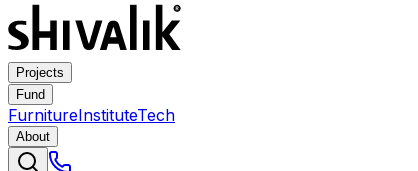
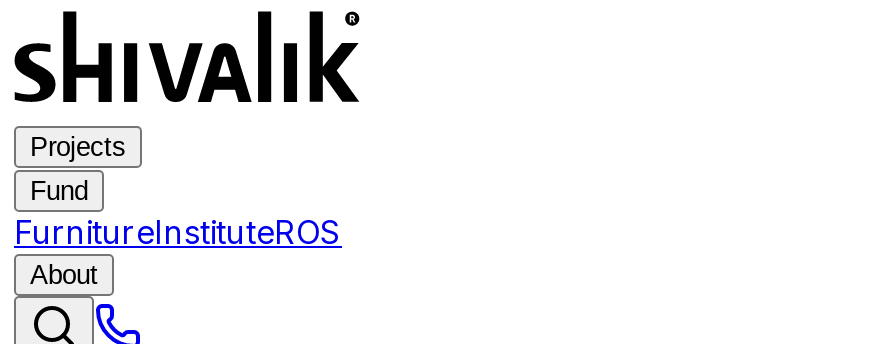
[8,105,175,125] FurnitureInstituteTech -> [14,212,342,252] FurnitureInstituteROS

